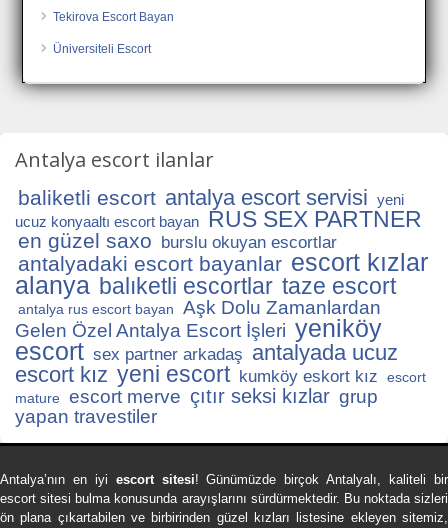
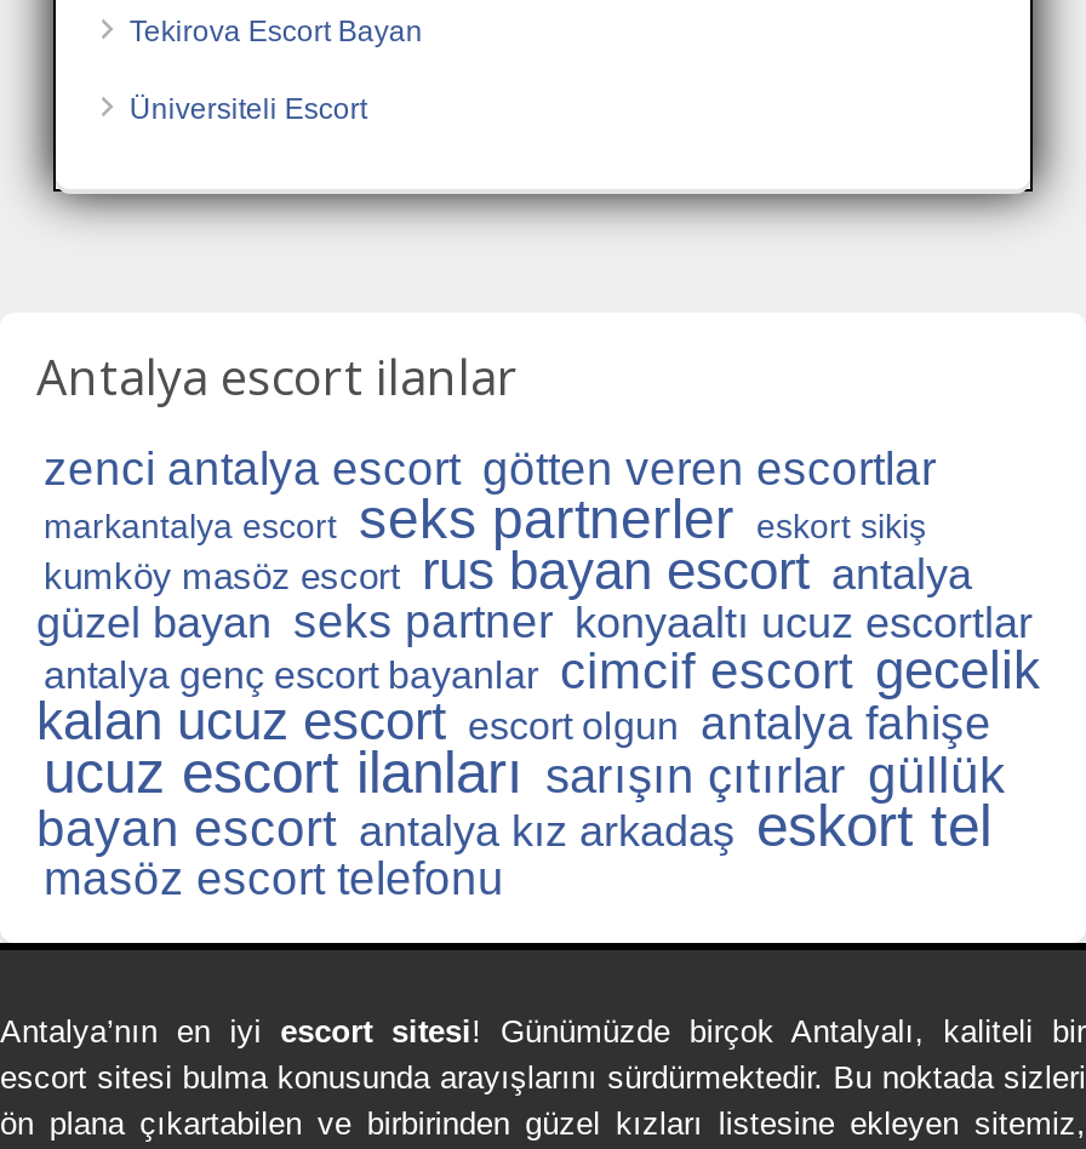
[15,185,428,427] baliketli escort antalya escort servisi yeni | ucuz konyaaltı escort bayan RUS SEX PARTNER | en güzel saxo burslu okuyan escortlar | antalyadaki escort bayanlar escort kızlar | alanya balıketli escortlar taze escort | antalya rus escort bayan Aşk Dolu Zamanlardan | Gelen Özel Antalya Escort İşleri yeniköy | escort sex partner arkadaş antalyada ucuz | escort kız yeni escort kumköy eskort kız escort | mature escort merve çıtır seksi kızlar grup | yapan travestiler -> [36,443,1040,904] zenci antalya escort götten veren escortlar | markantalya escort seks partnerler eskort sikiş | kumköy masöz escort rus bayan escort antalya | güzel bayan seks partner konyaaltı ucuz escortlar | antalya genç escort bayanlar cimcif escort gecelik | kalan ucuz escort escort olgun antalya fahişe | ucuz escort ilanları sarışın çıtırlar güllük | bayan escort antalya kız arkadaş eskort tel | masöz escort telefonu

